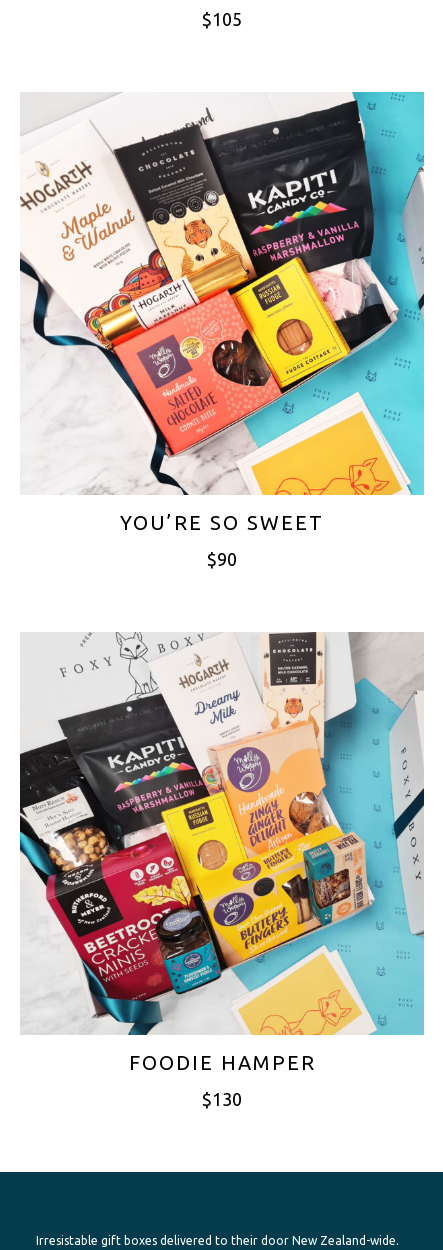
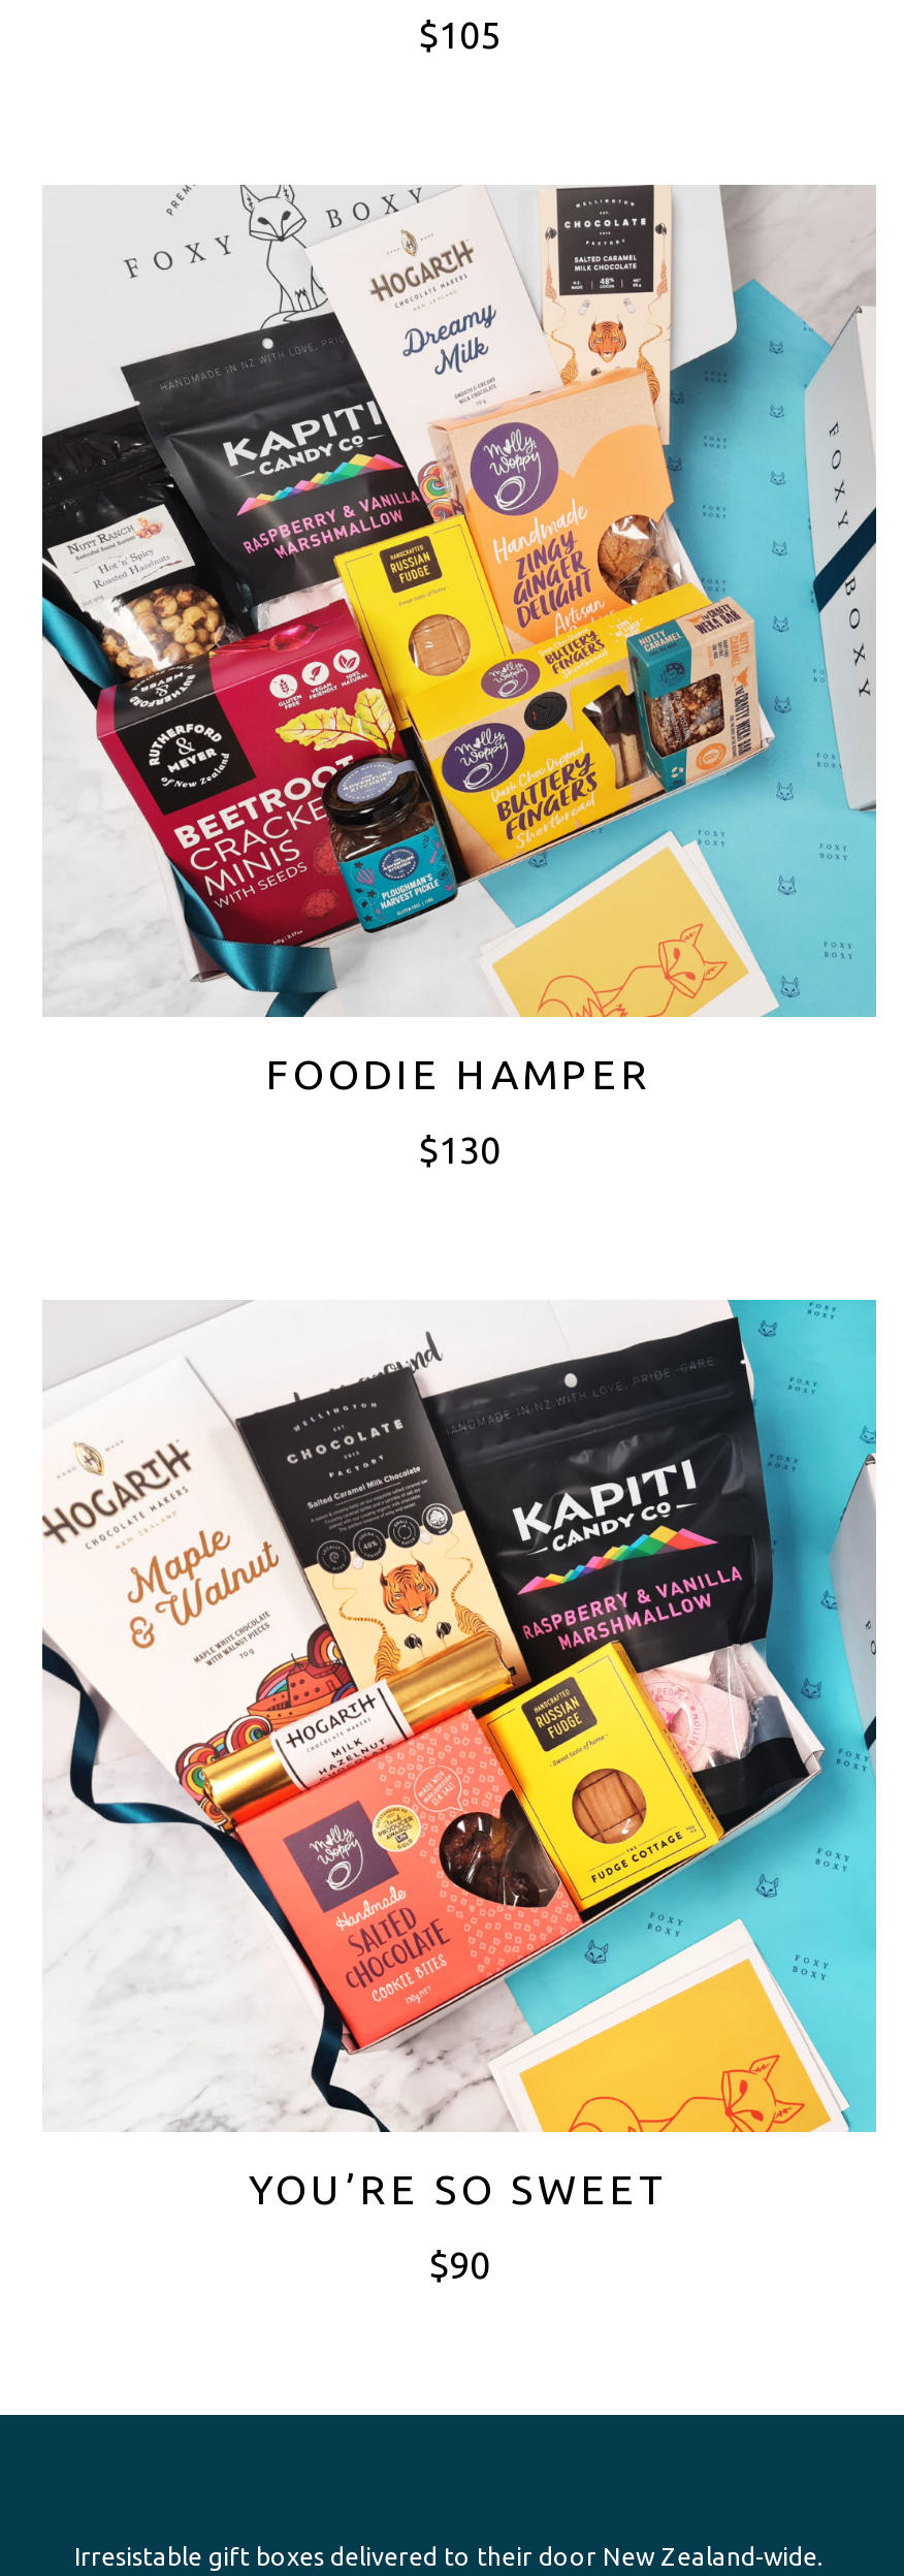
moved [20,92,425,569] -> [42,1300,878,2285]: [image] | YOU’RE SO SWEET | $90
moved [19,631,425,1109] -> [40,183,878,1169]: [image] | FOODIE HAMPER | $130

